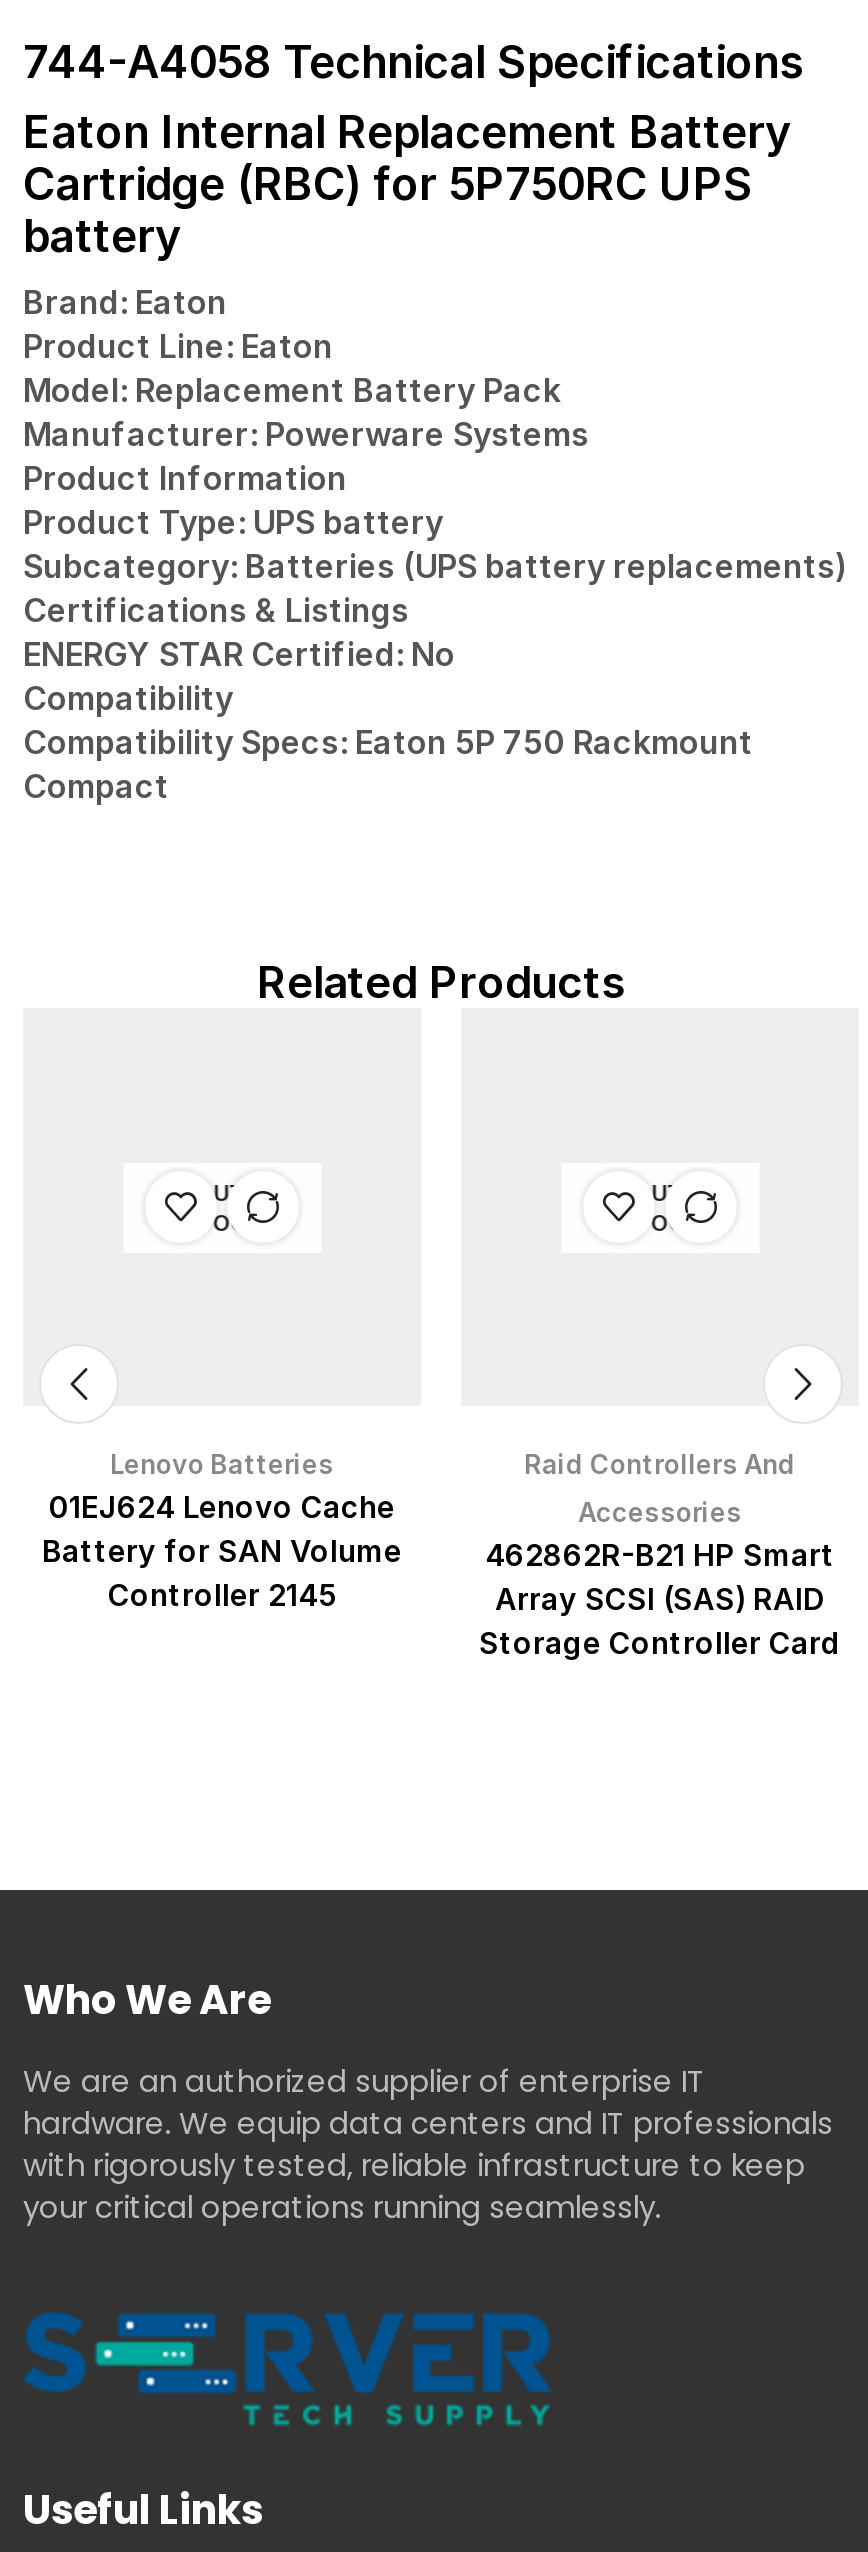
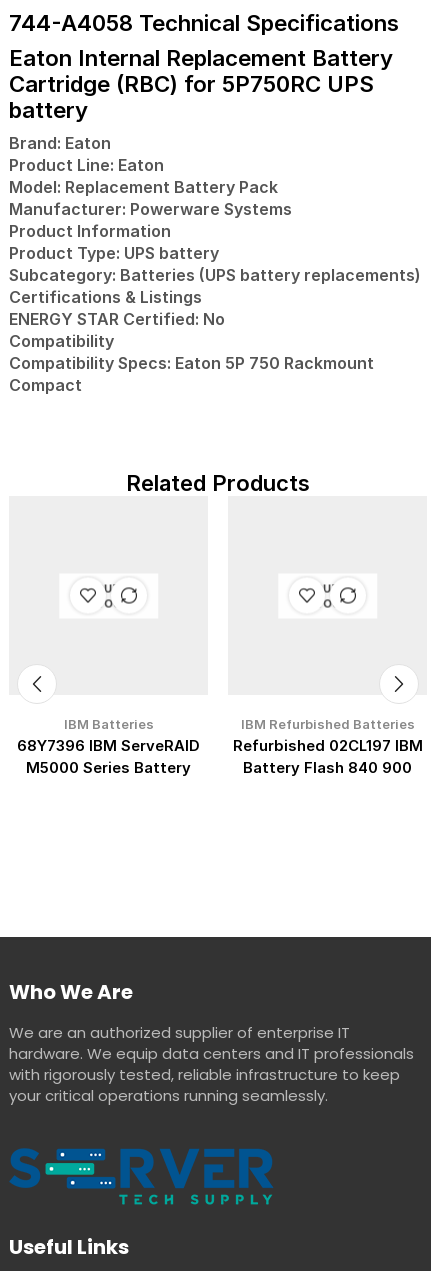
[42,1448,402,1614] Lenovo Batteries | 01EJ624 Lenovo Cache | Battery for SAN Volume | Controller 2145 -> [17,716,200,777] IBM Batteries | 68Y7396 IBM ServeRAID | M5000 Series Battery
[479,1448,841,1662] Raid Controllers And | Accessories | 462862R-B21 HP Smart | Array SCSI (SAS) RAID | Storage Controller Card -> [232,716,422,777] IBM Refurbished Batteries | Refurbished 02CL197 IBM | Battery Flash 840 900

